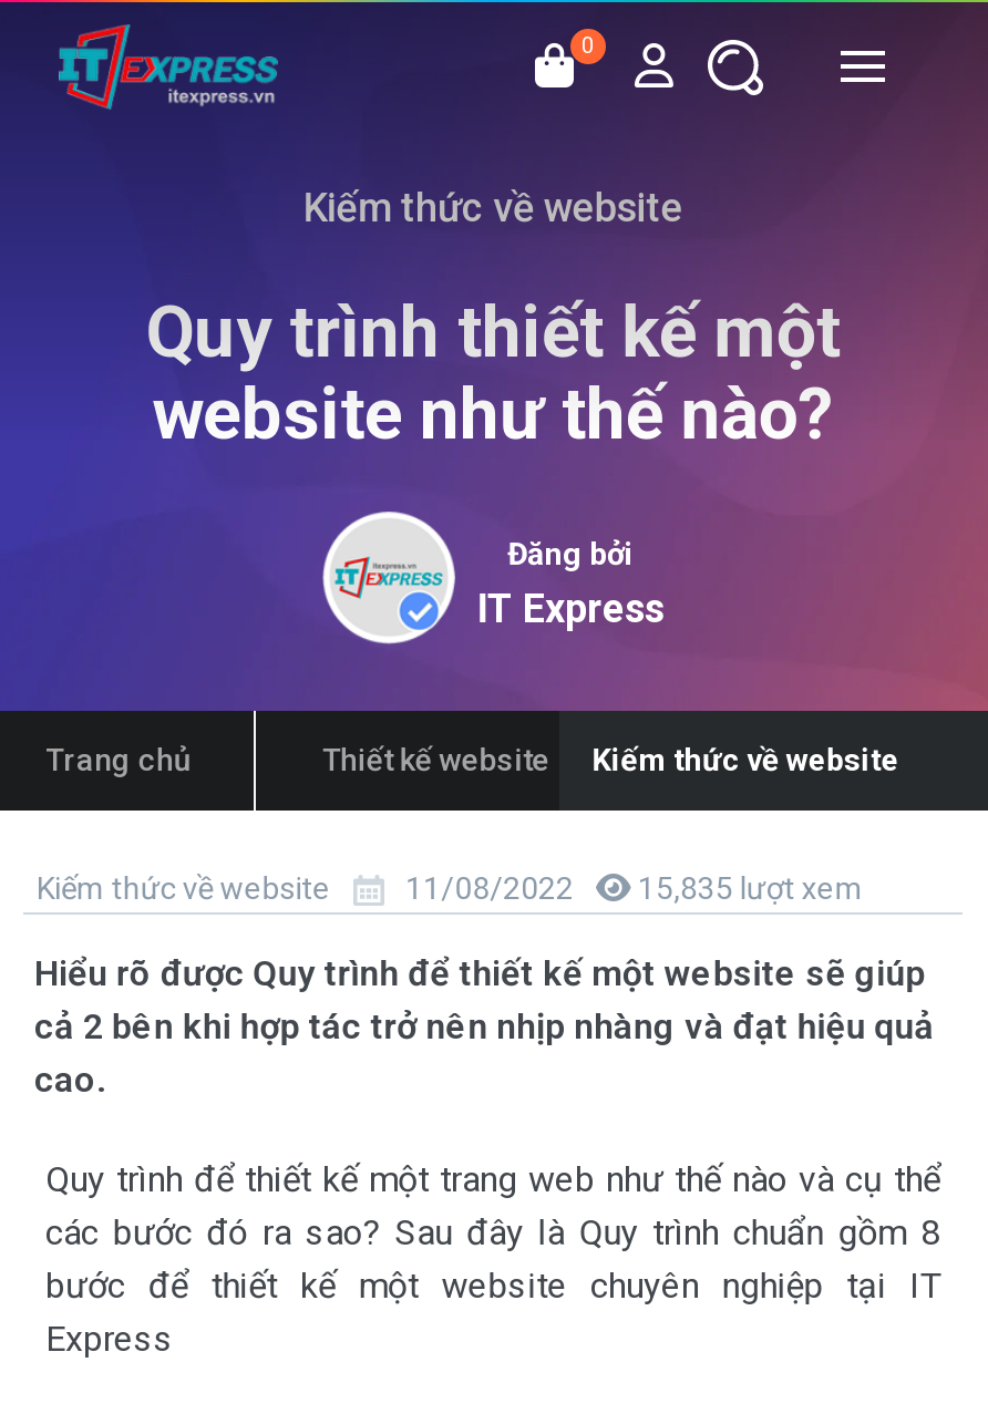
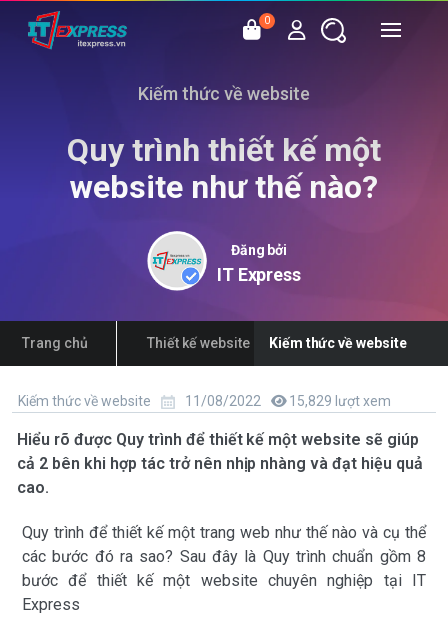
[406,870,863,906] 11/08/2022 15,835 lượt xem -> [185,393,391,409] 11/08/2022 15,829 lượt xem

